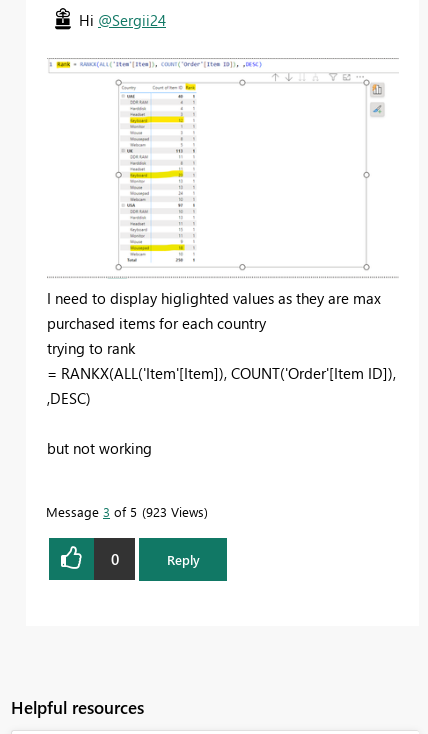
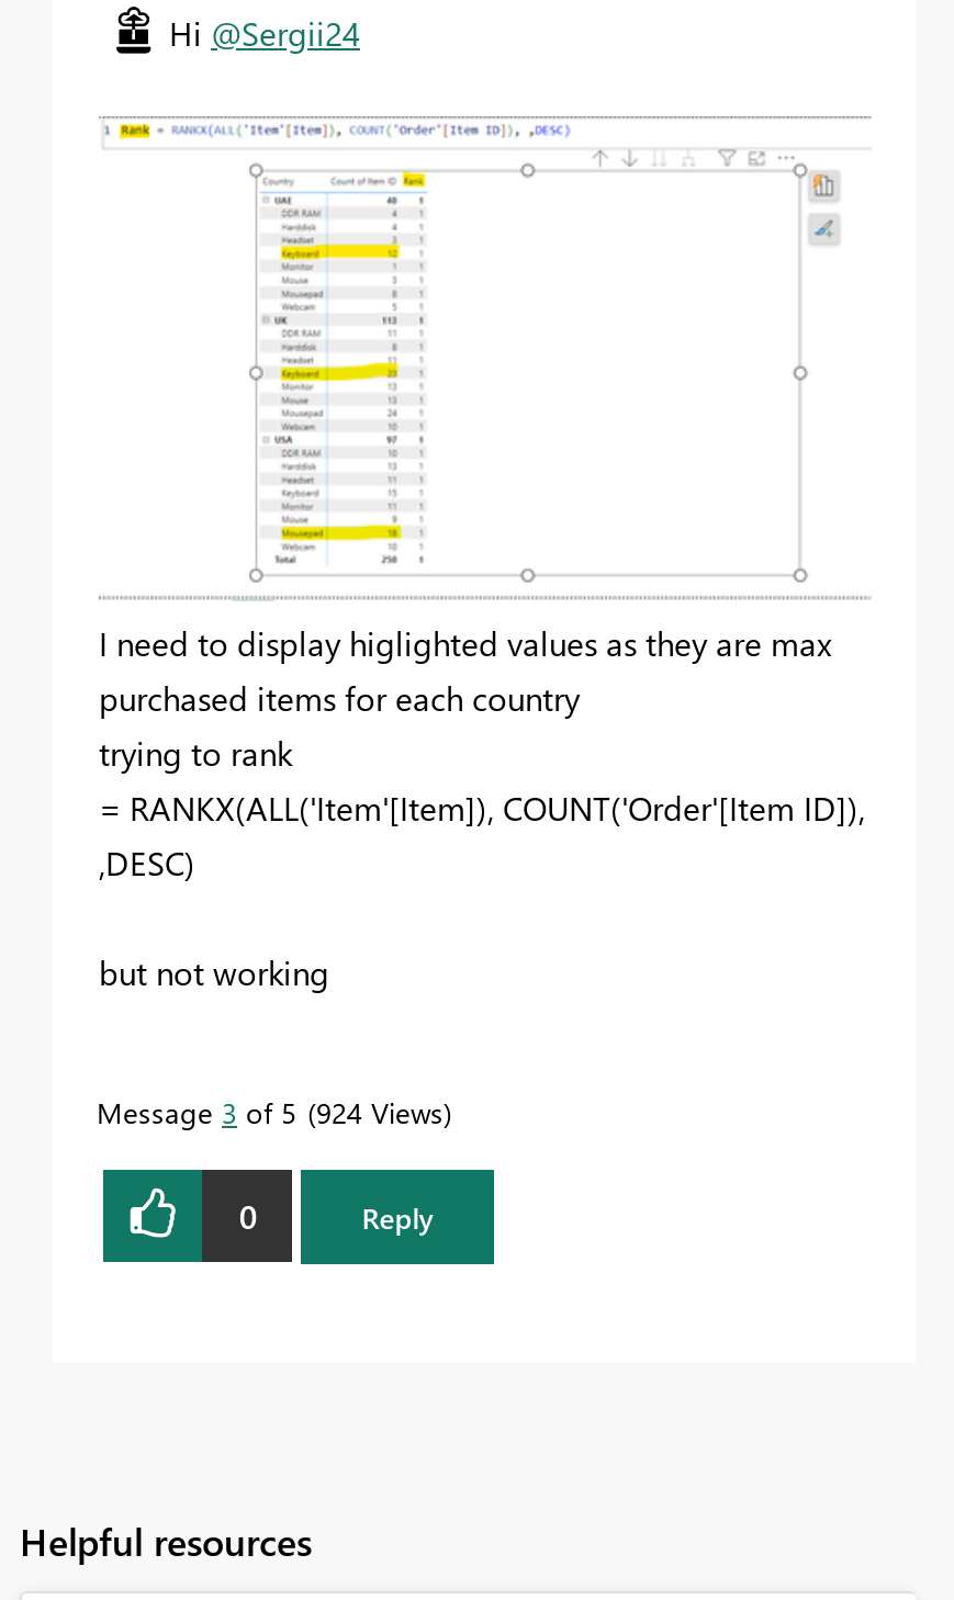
[46,503,204,520] Message 3 of 5 923 Views -> [97,1094,444,1131] Message 3 of 5 924 Views

